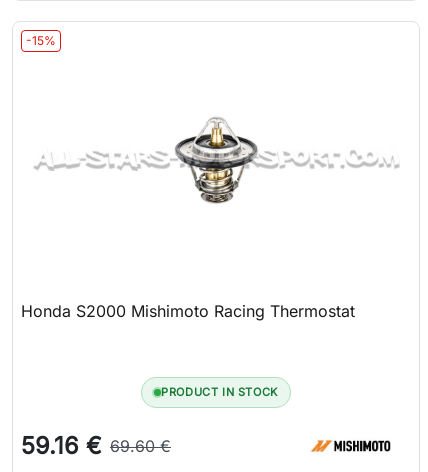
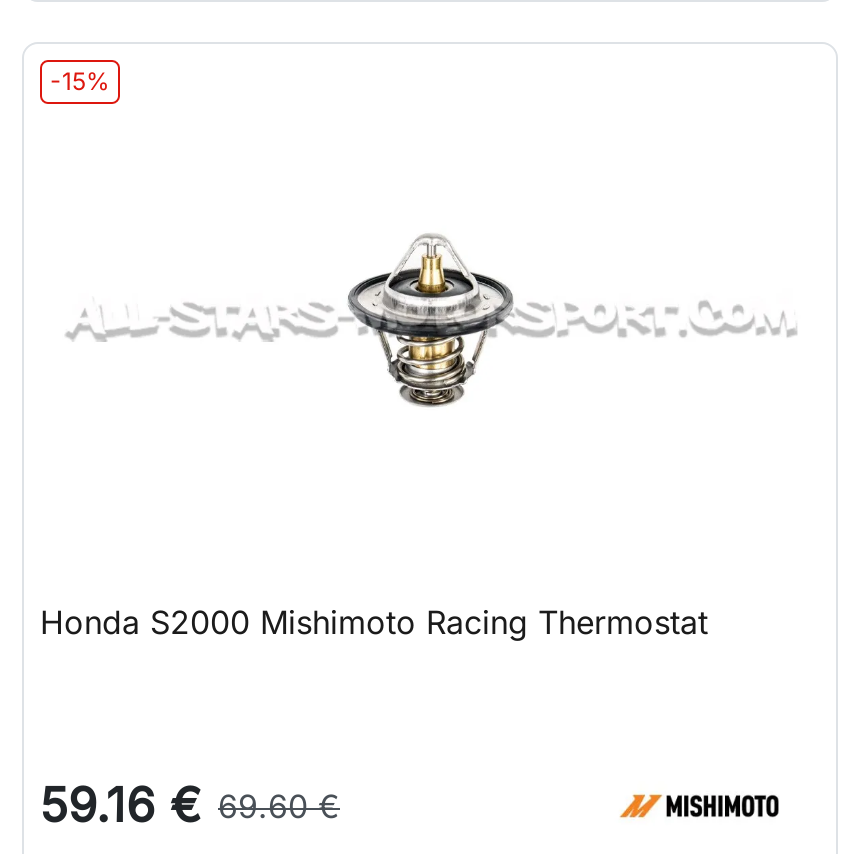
[161,385,278,399] PRODUCT IN STOCK -> none

